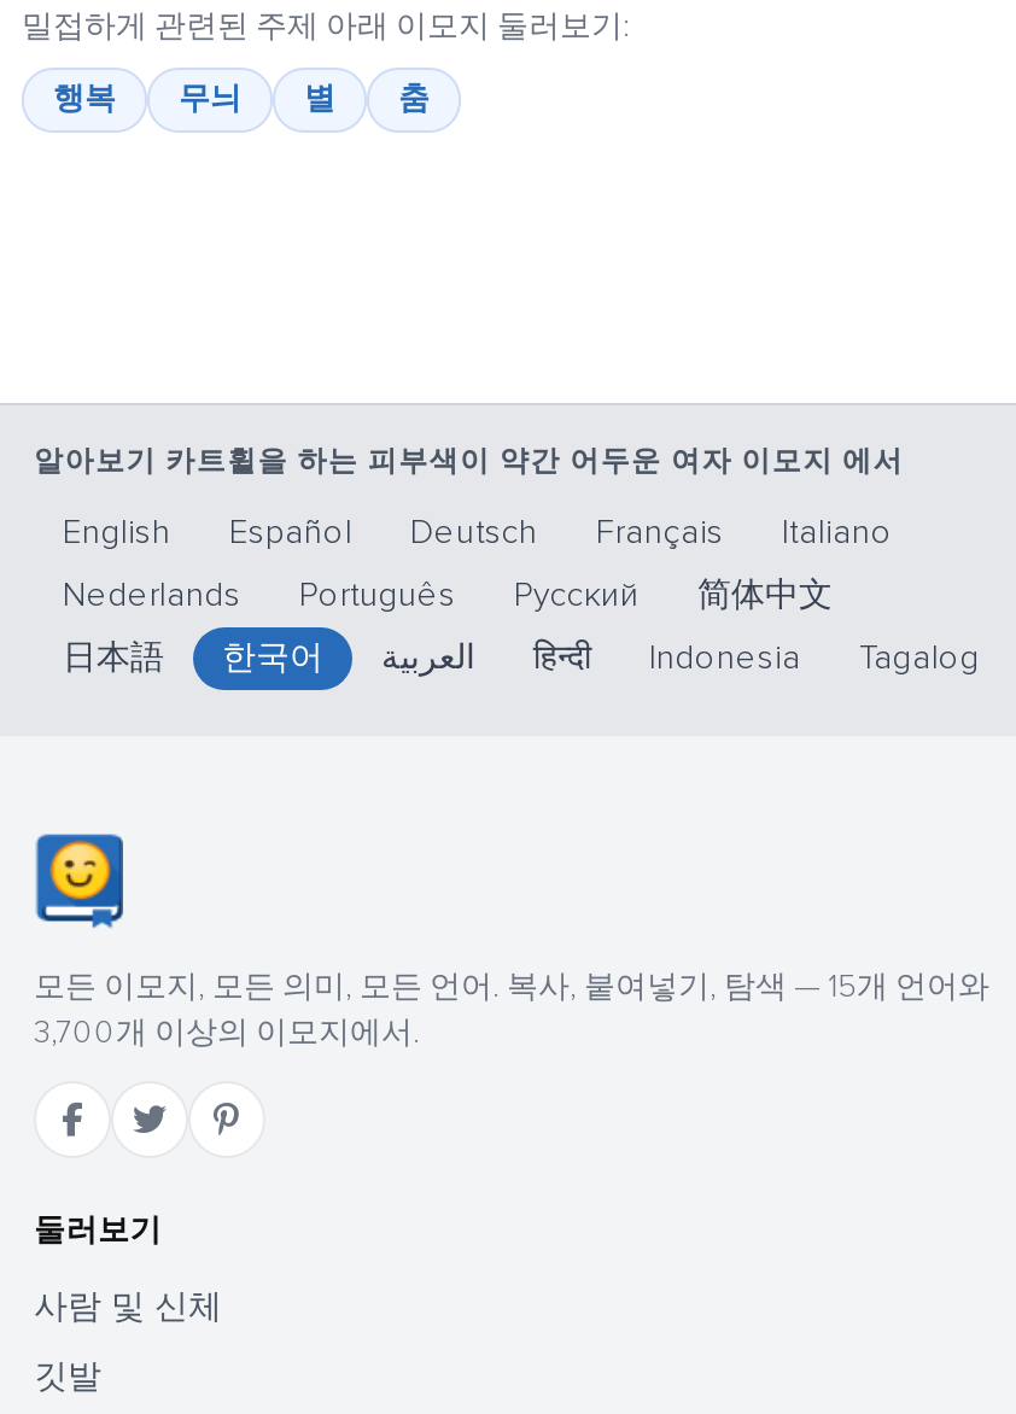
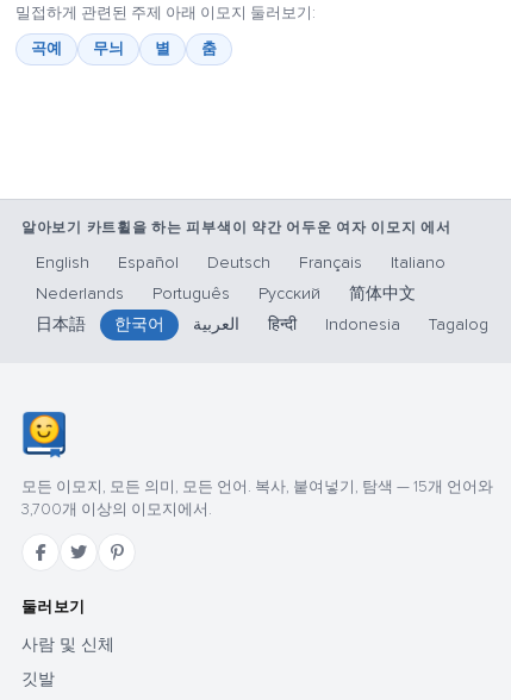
[53,80,116,118] 행복 -> [31,39,62,58] 곡예

